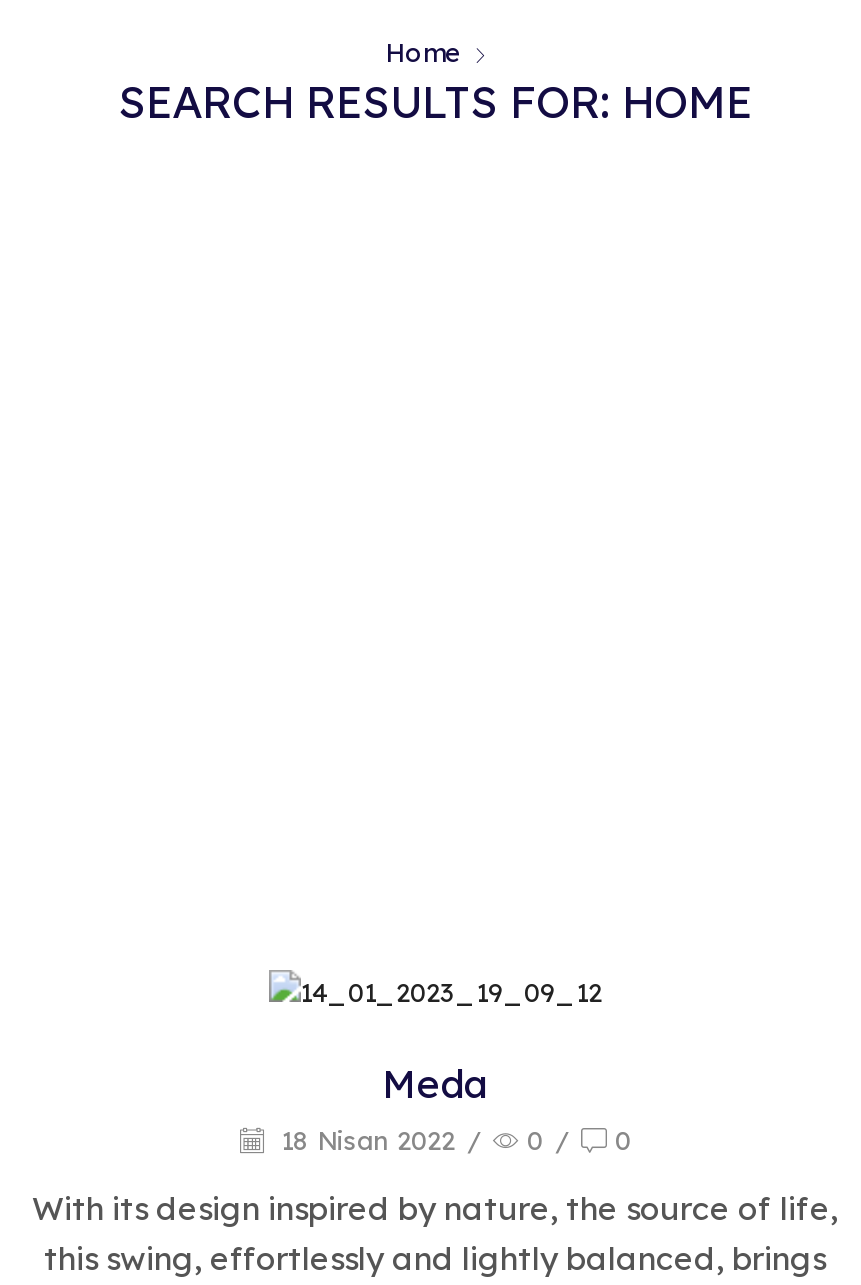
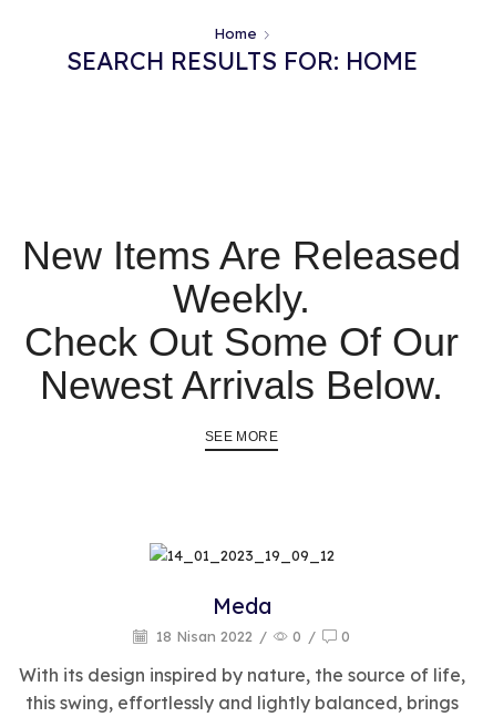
none -> [22,232,461,444] New Items Are Released | Weekly. | Check Out Some Of Our | Newest Arrivals Below. | SEE MORE

